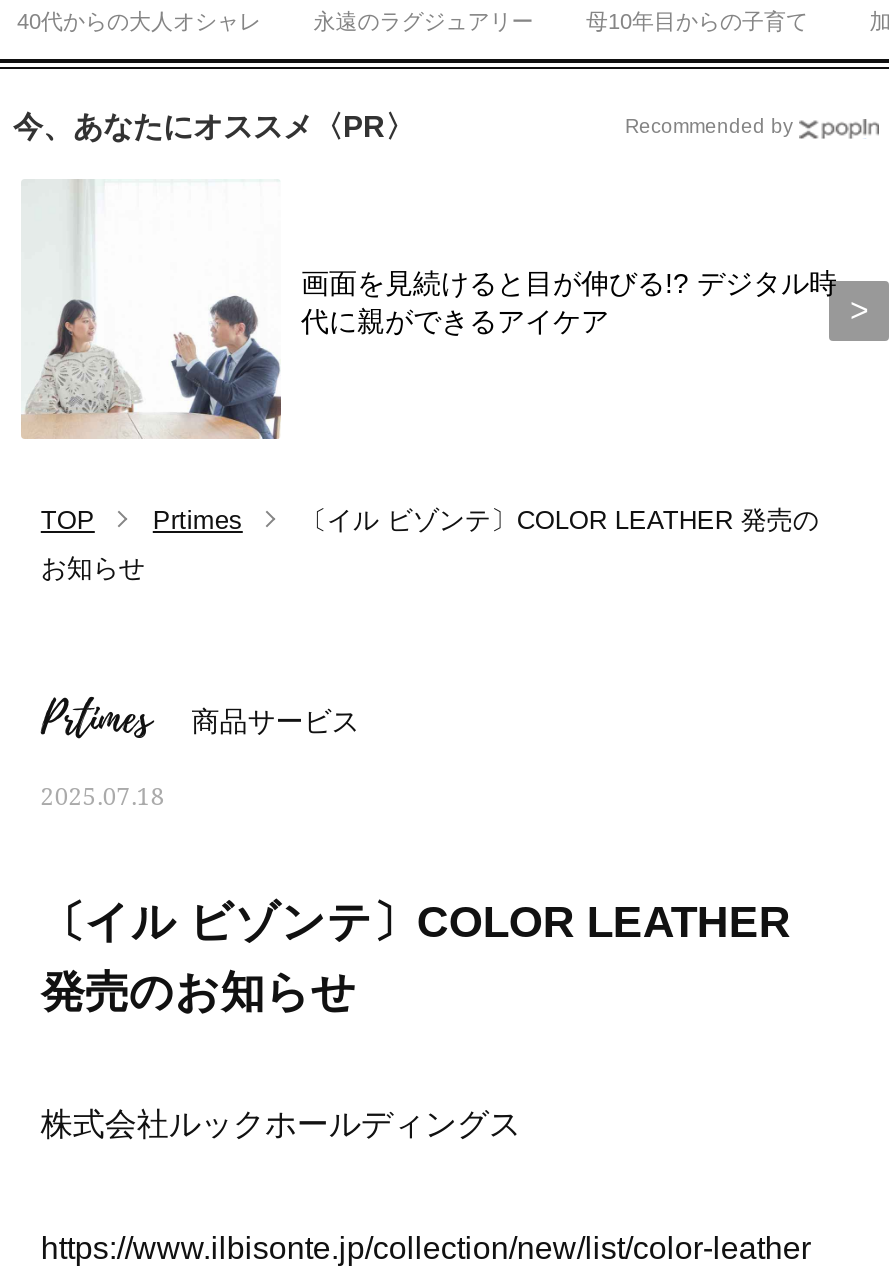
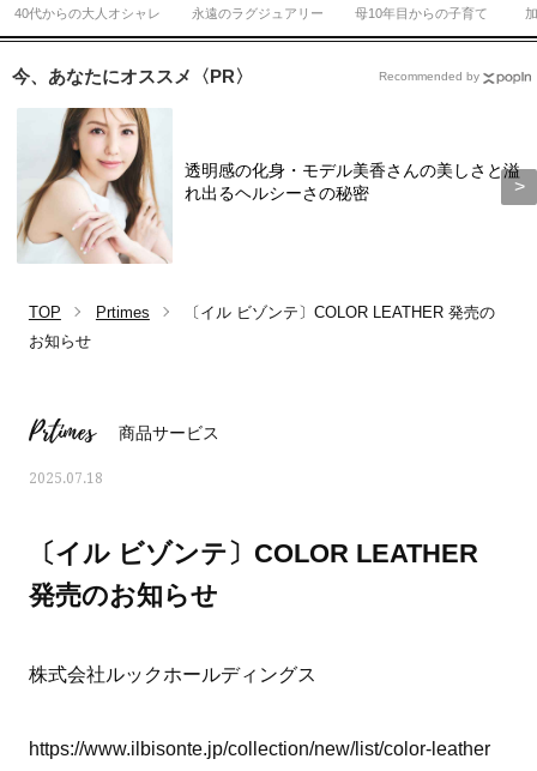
[21,179,837,441] [image] | 画面を見続けると目が伸びる!? デジタル時 | 代に親ができるアイケア -> [17,107,520,264] [image] | 透明感の化身・モデル美香さんの美しさと溢 | れ出るヘルシーさの秘密

